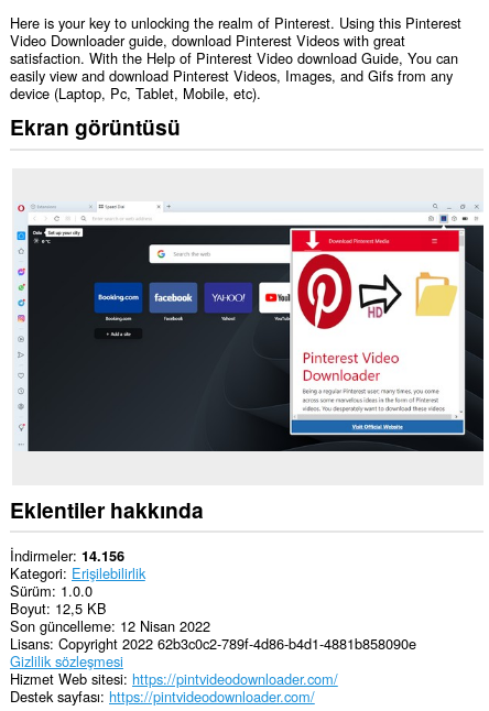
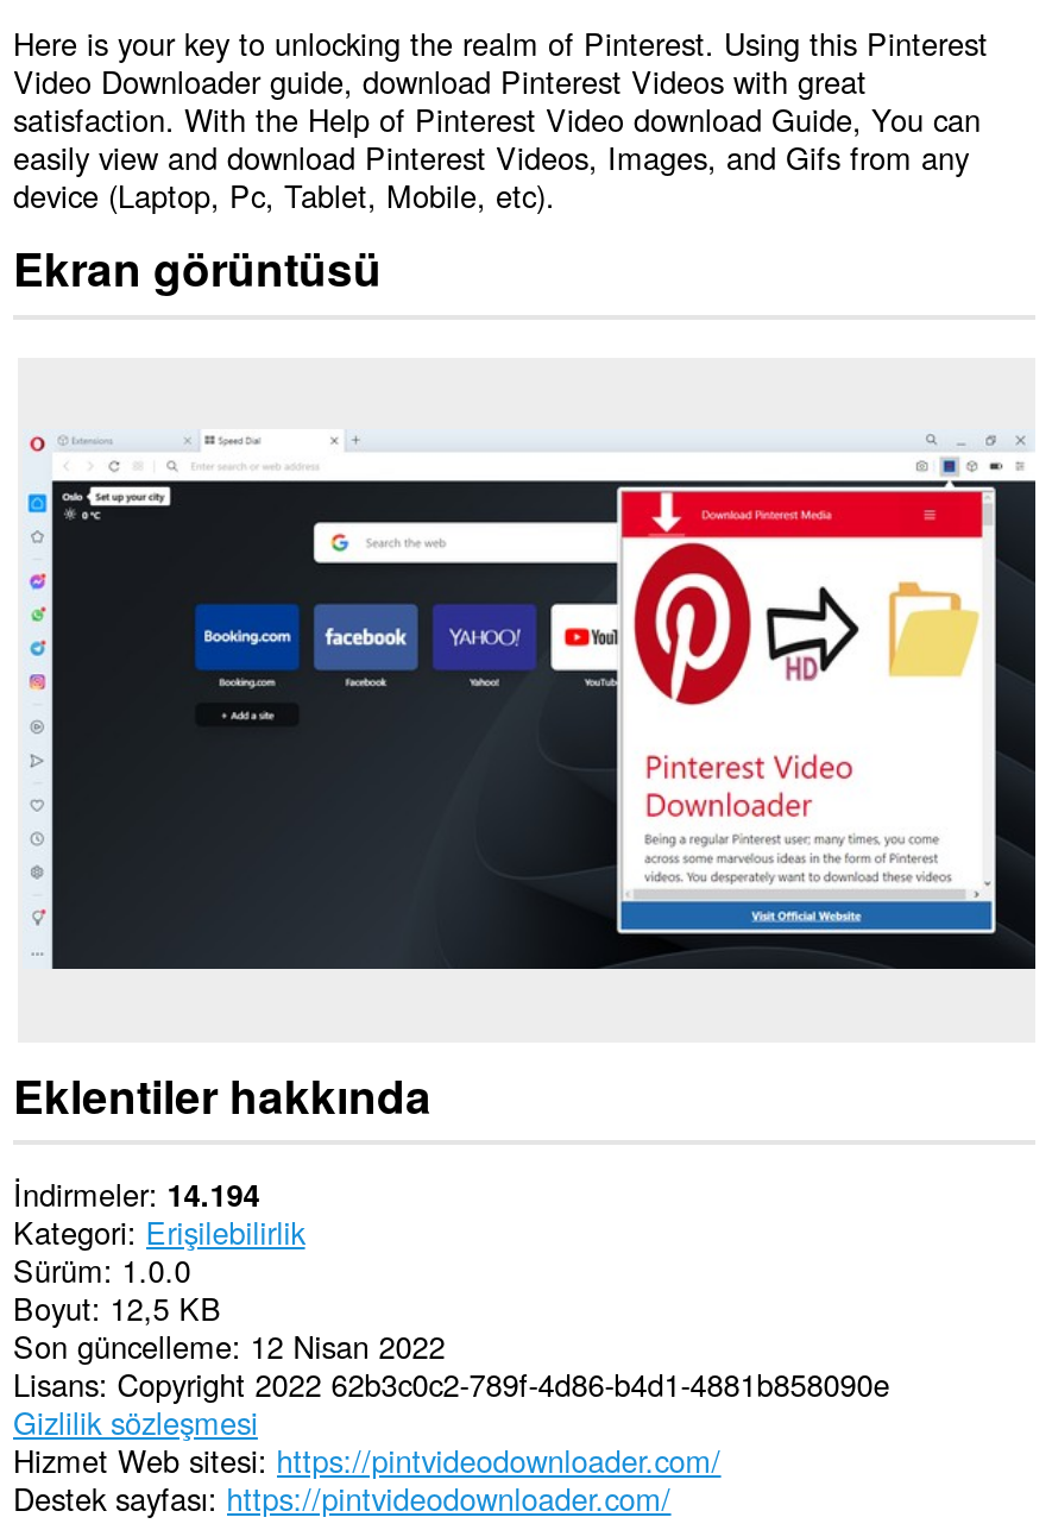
[10,545,124,566] İndirmeler 14.156 -> [13,1171,260,1216] İndirmeler 14.194

